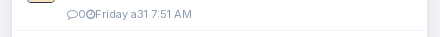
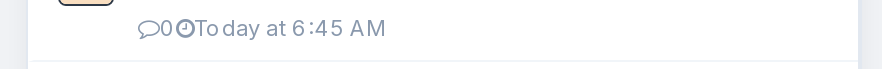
[78,7,192,21] 0 Friday a31 7:51 AM -> [160,14,386,42] 0 Today at 6:45 AM

